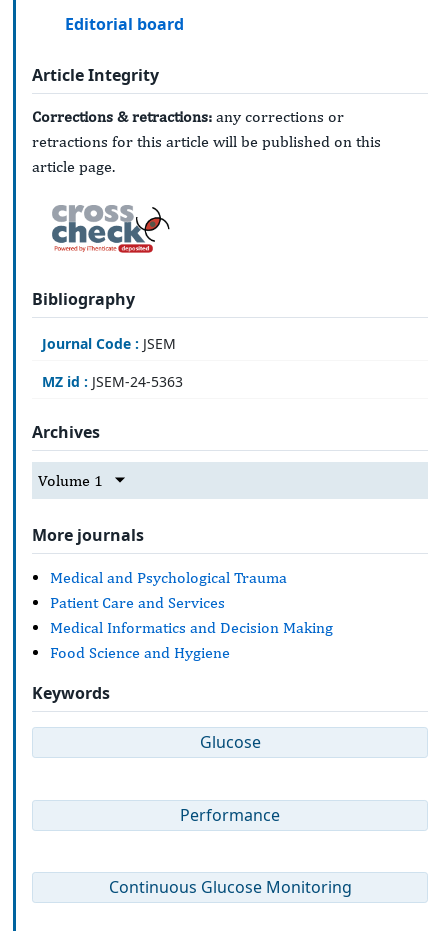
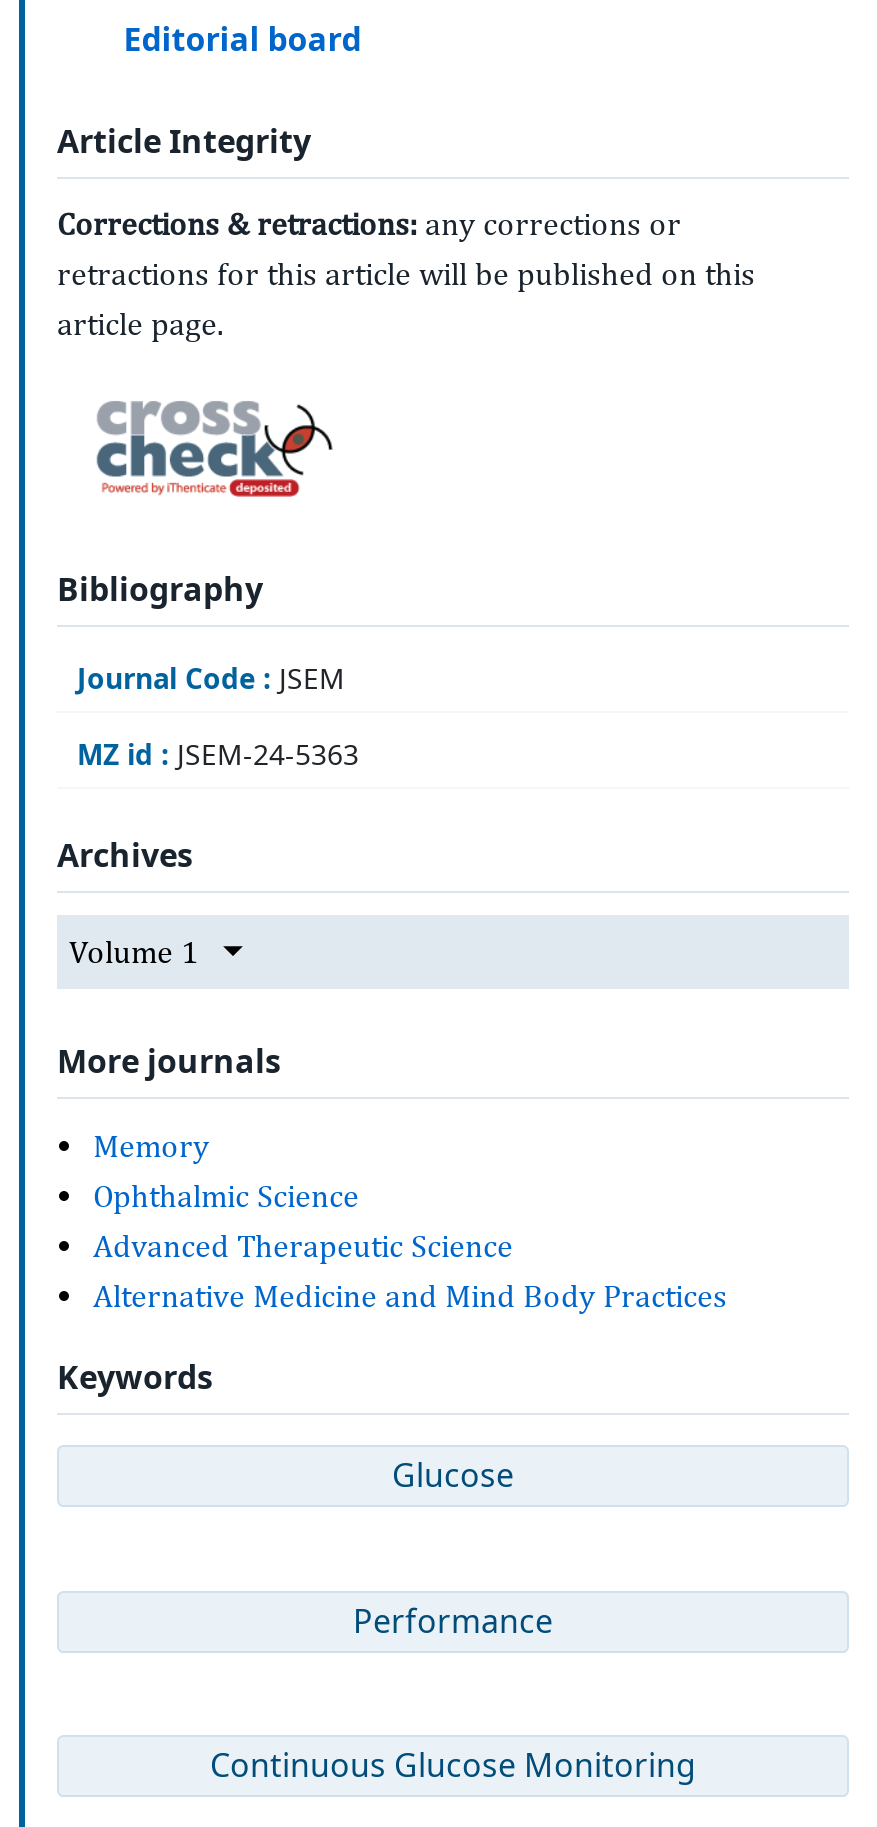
[50,568,333,662] Medical and Psychological Trauma | Patient Care and Services | Medical Informatics and Decision Making | Food Science and Hygiene -> [93,1126,727,1314] Memory | Ophthalmic Science | Advanced Therapeutic Science | Alternative Medicine and Mind Body Practices

